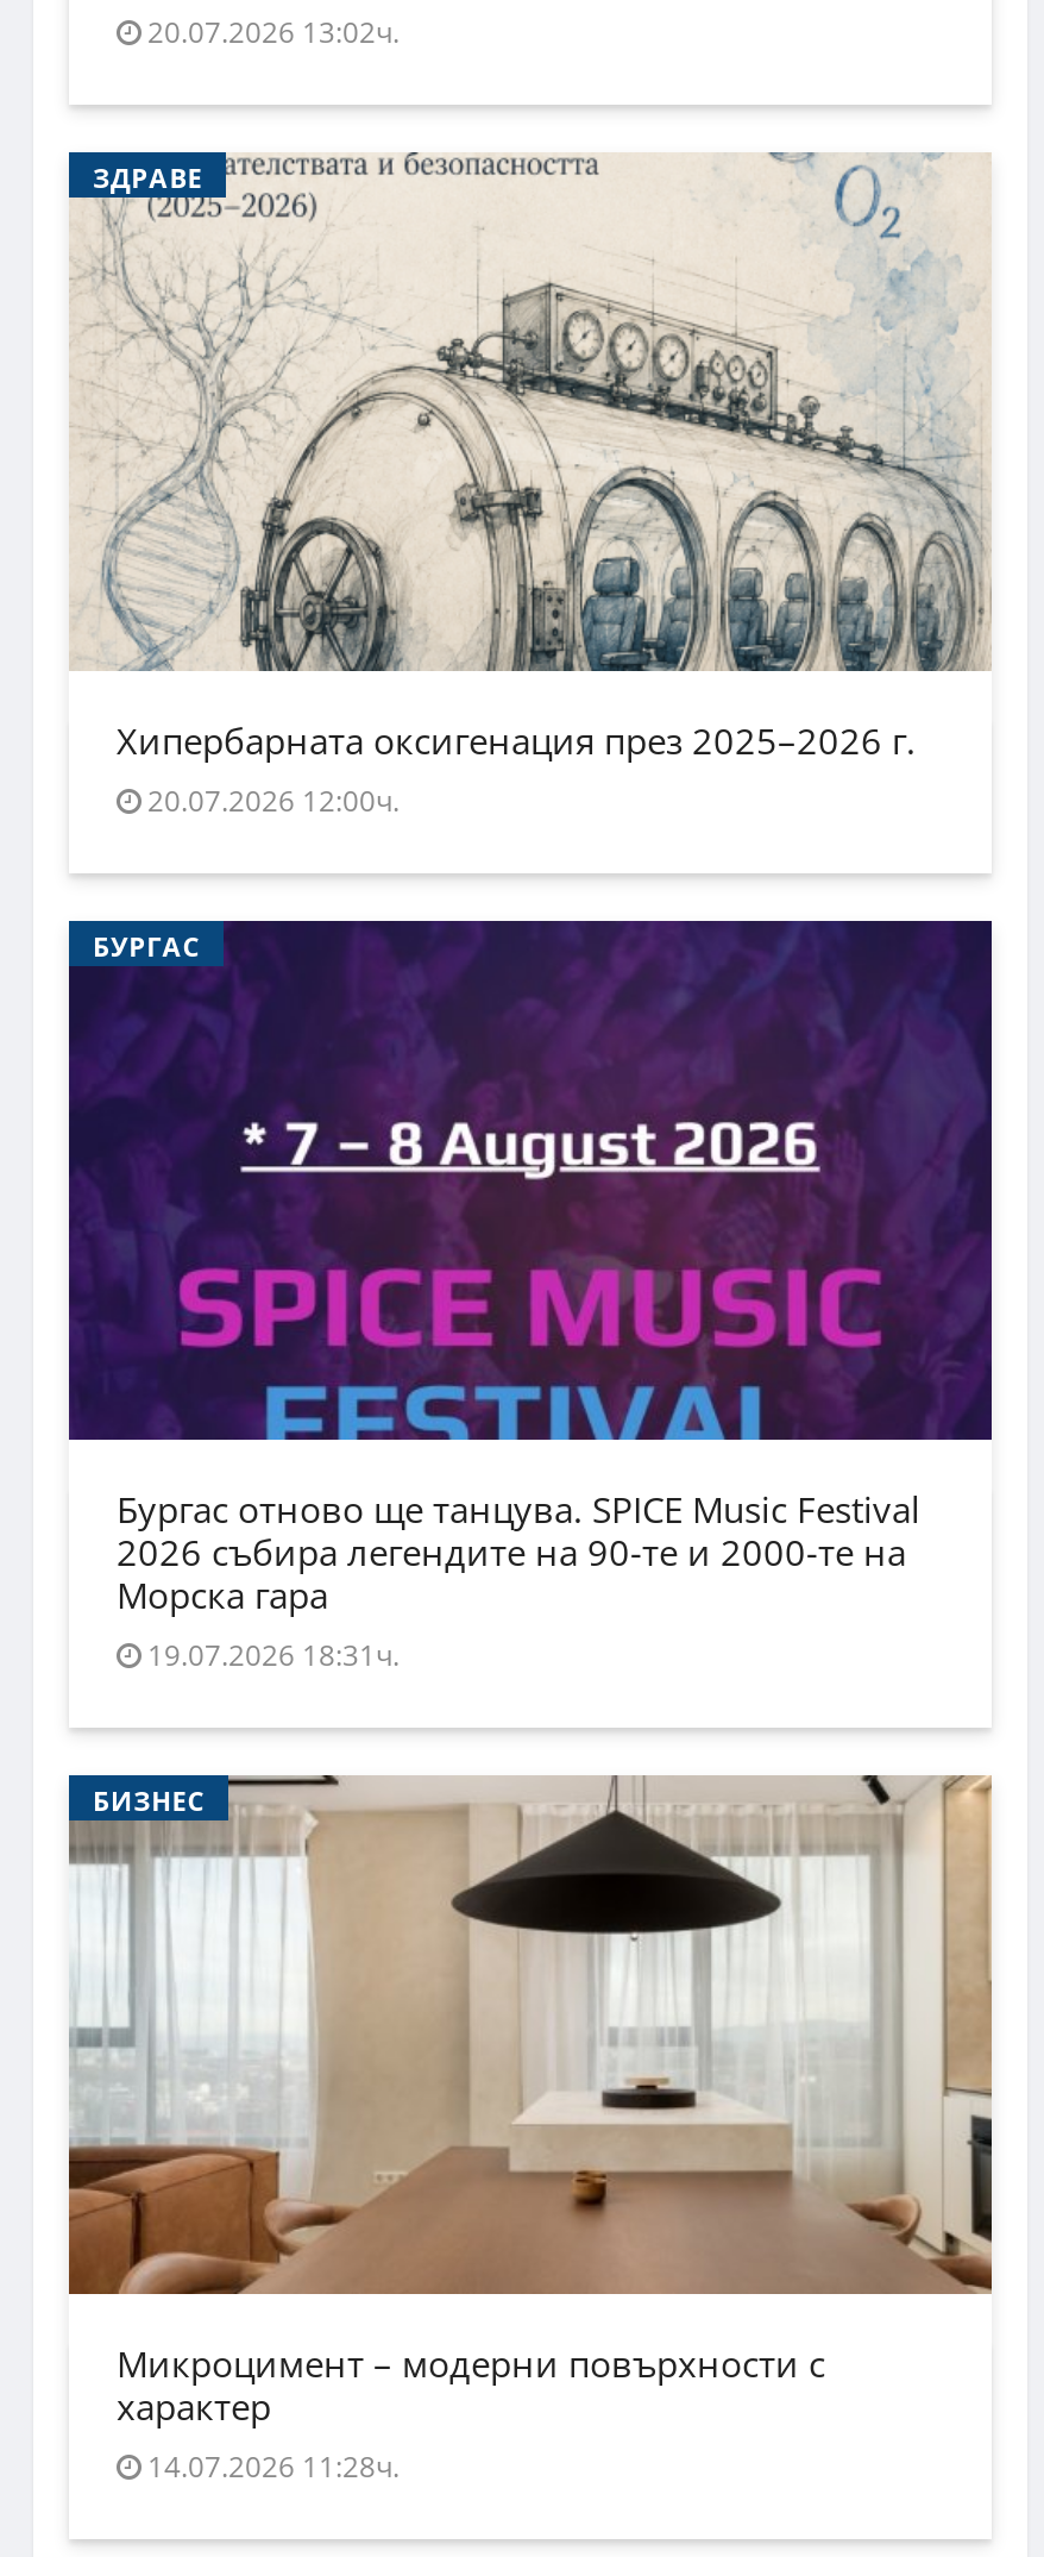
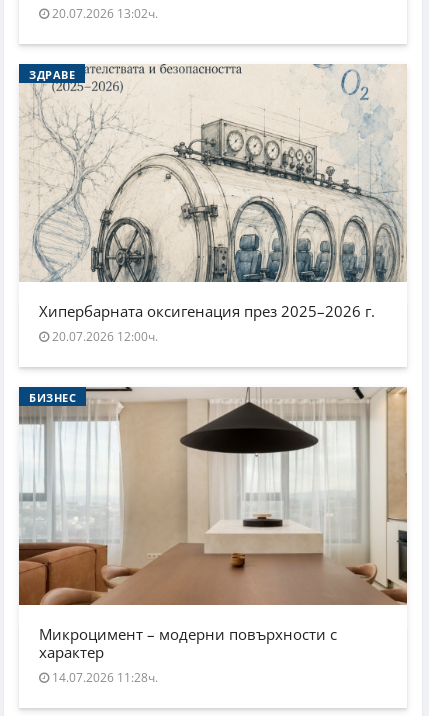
[67,919,994,1442] [image] | БУРГАС -> none
[117,1484,920,1675] Бургас отново ще танцува. SPICE Music Festival | 2026 събира легендите на 90-те и 2000-те на | Морска гара | 19.07.2026 18:31ч. -> none

